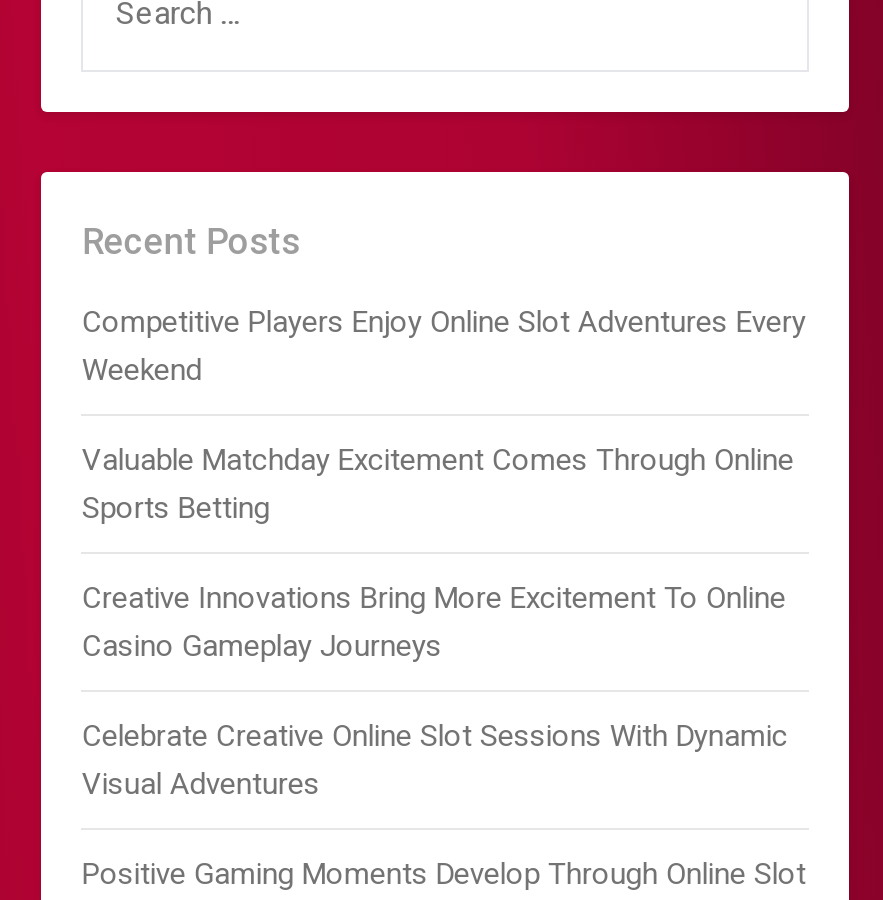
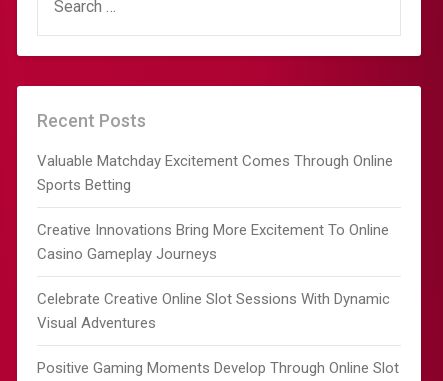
[82,304,806,388] Competitive Players Enjoy Online Slot Adventures Every | Weekend -> none

